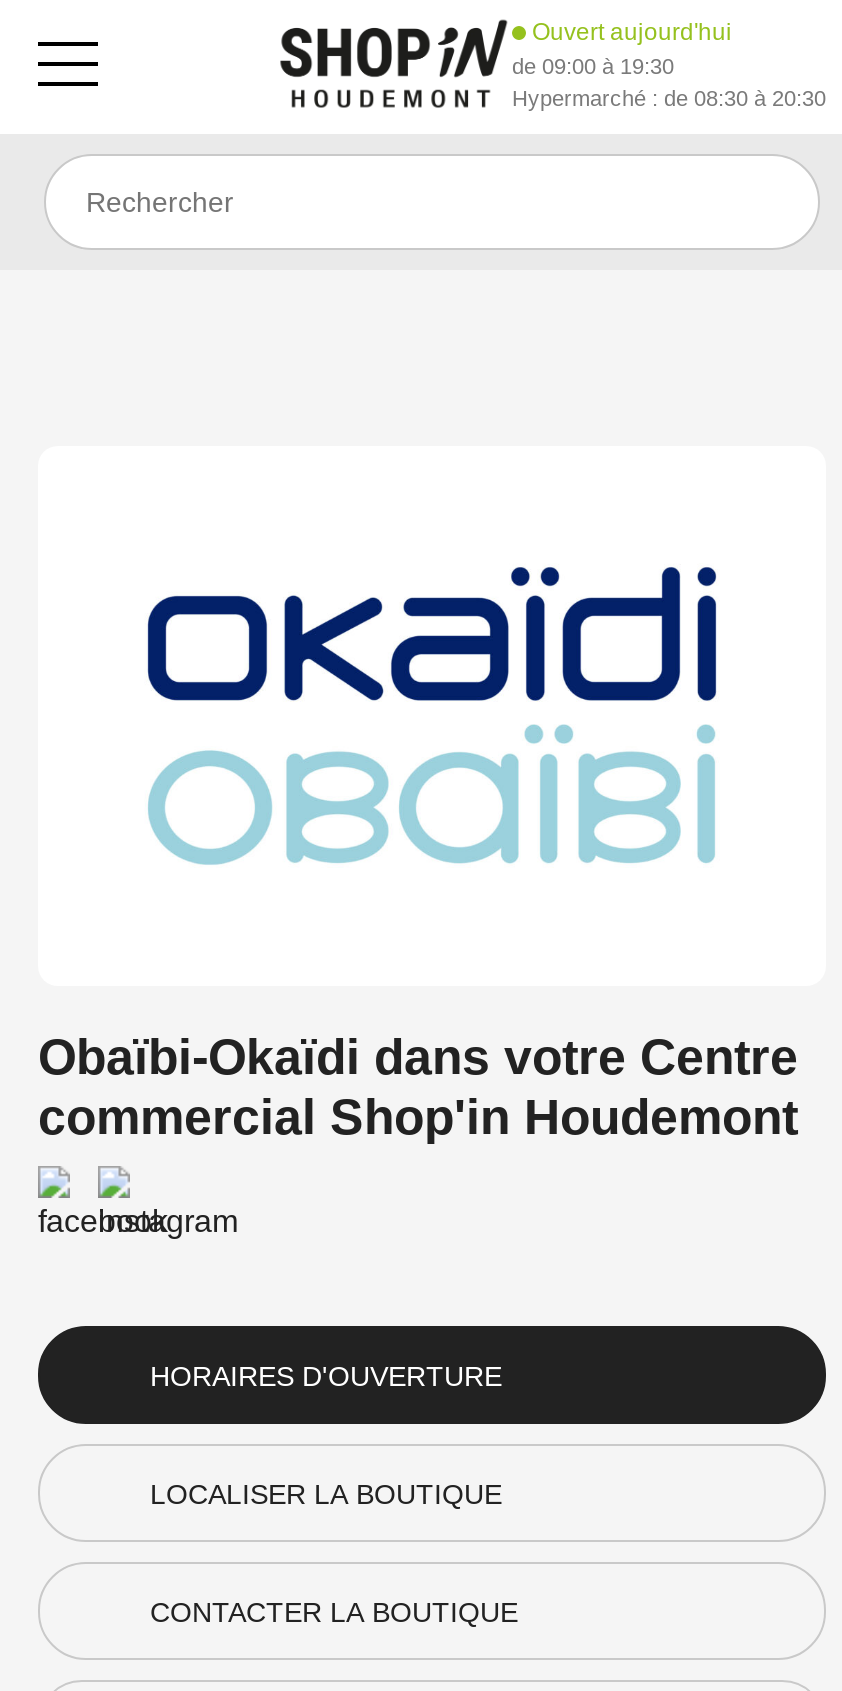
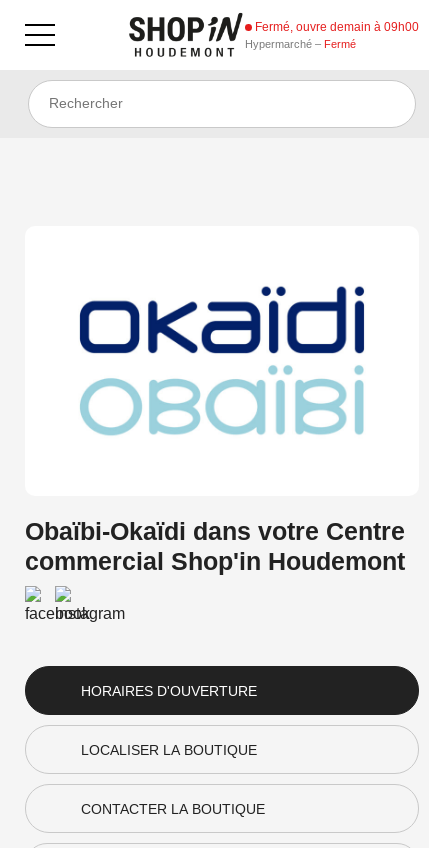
[246,18,826,110] [image] | Ouvert aujourd'hui | de 09:00 à 19:30 | Hypermarché : de 08:30 à 20:30 -> [128,12,419,58] [image] | Fermé, ouvre demain à 09h00 | Hypermarché – Fermé

